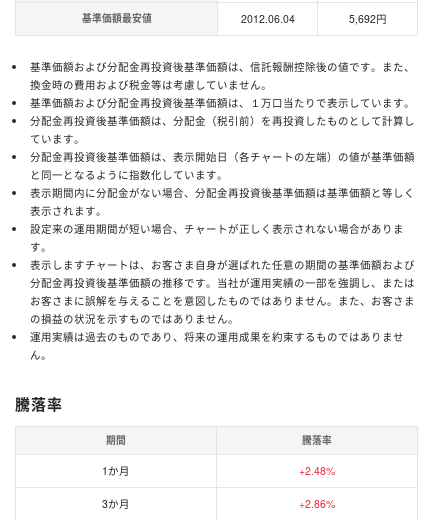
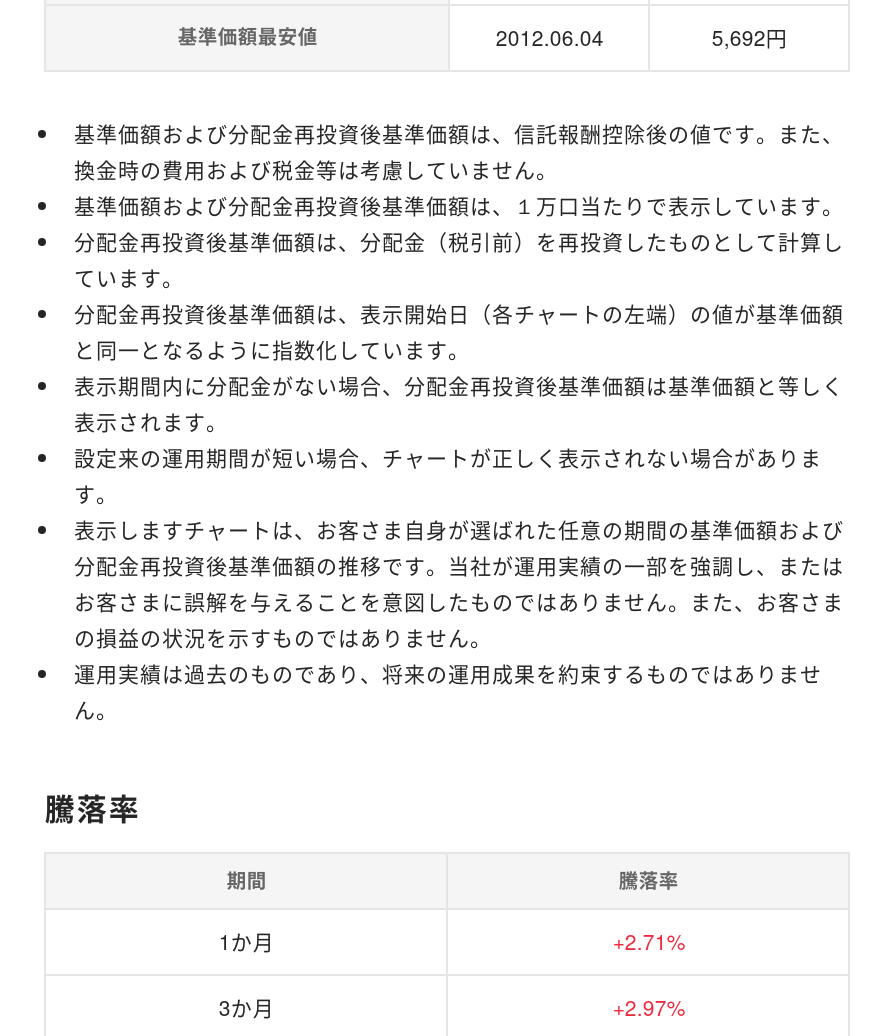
[299,463,335,478] +2.48% -> [613,927,685,957] +2.71%
[299,496,335,511] +2.86% -> [613,993,685,1023] +2.97%

